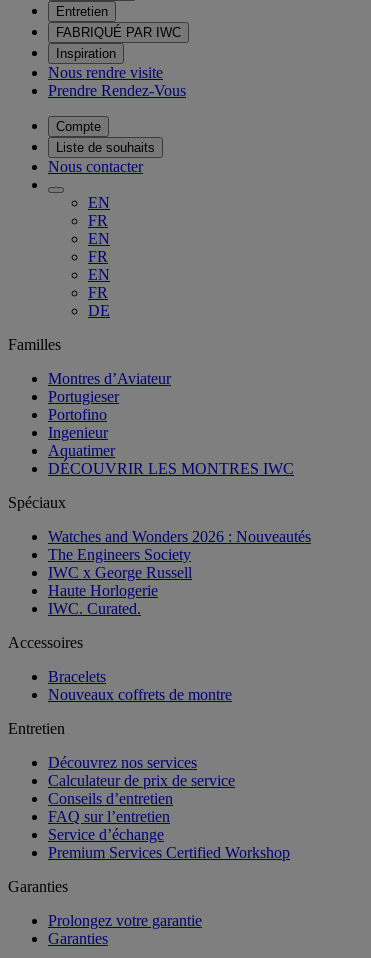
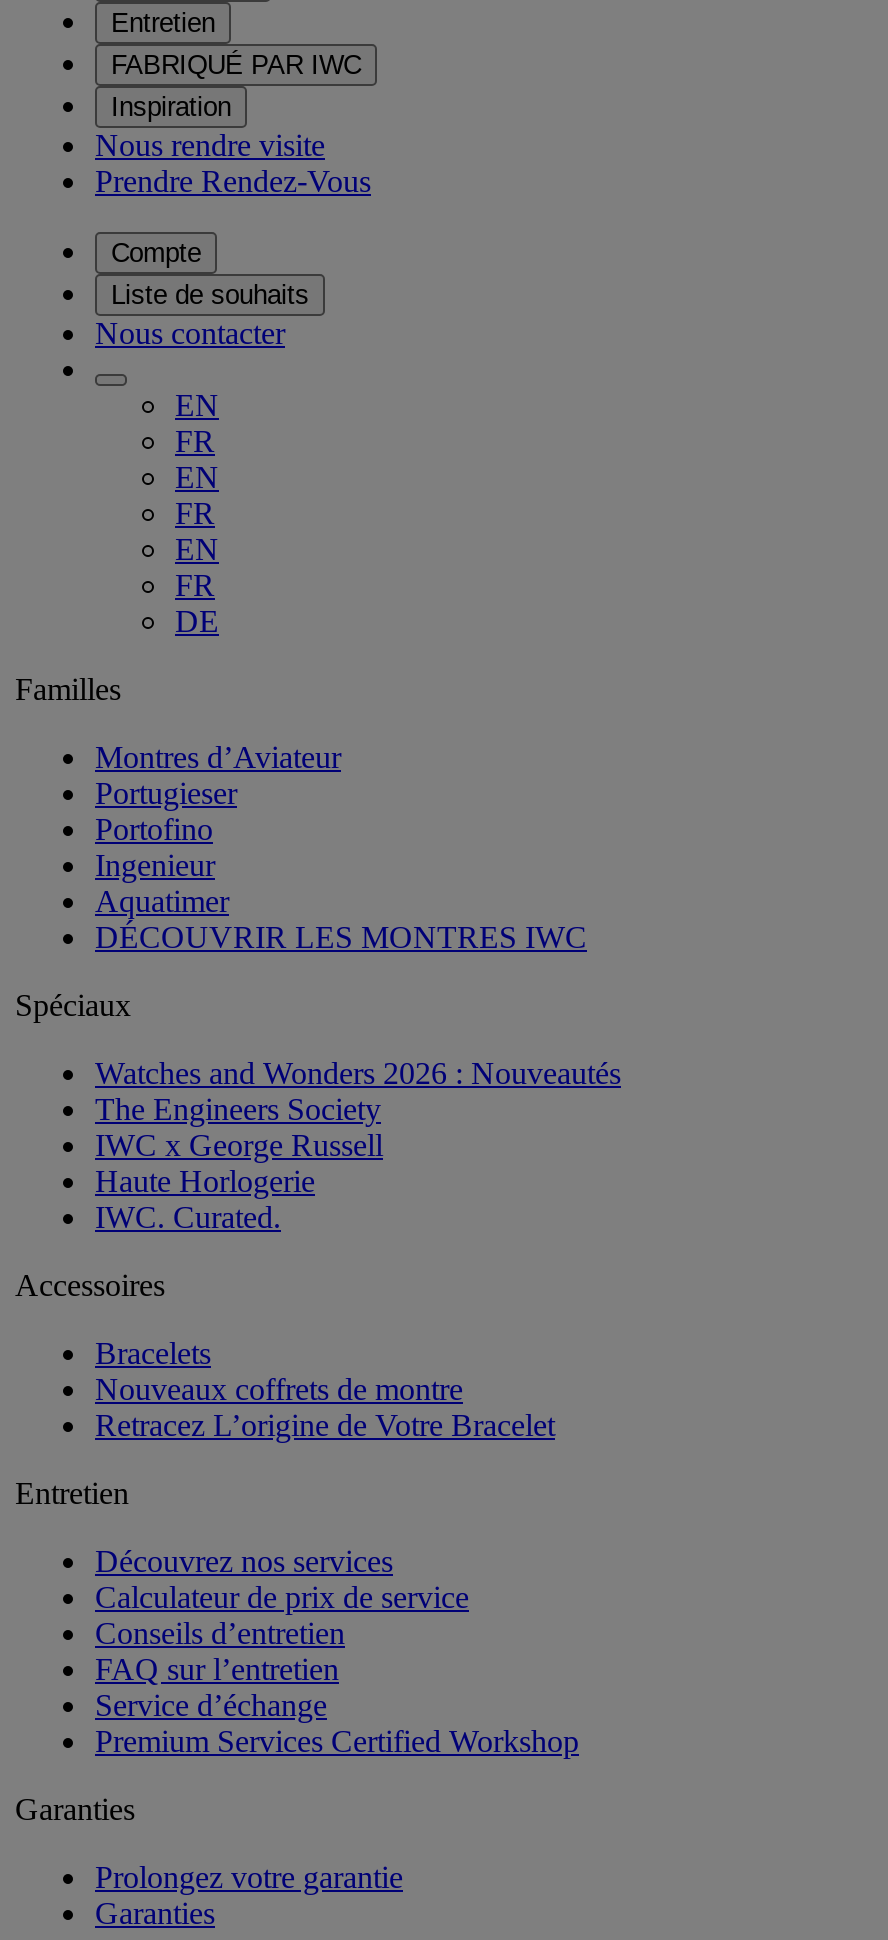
none -> [95,1408,555,1442] Retracez L’origine de Votre Bracelet

